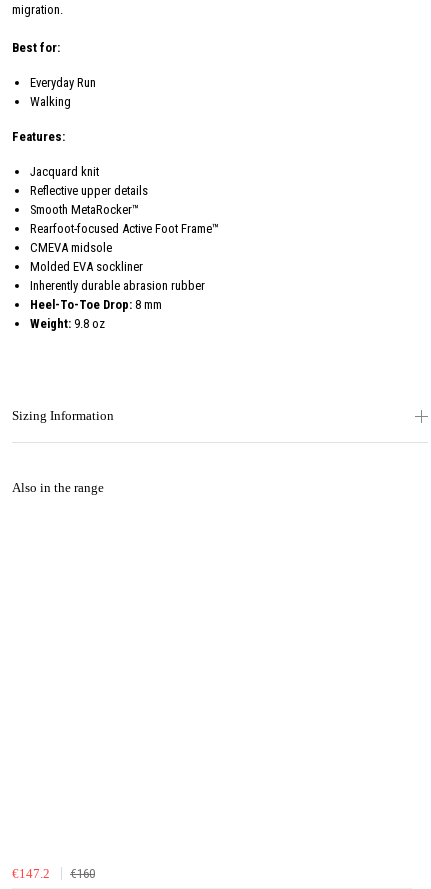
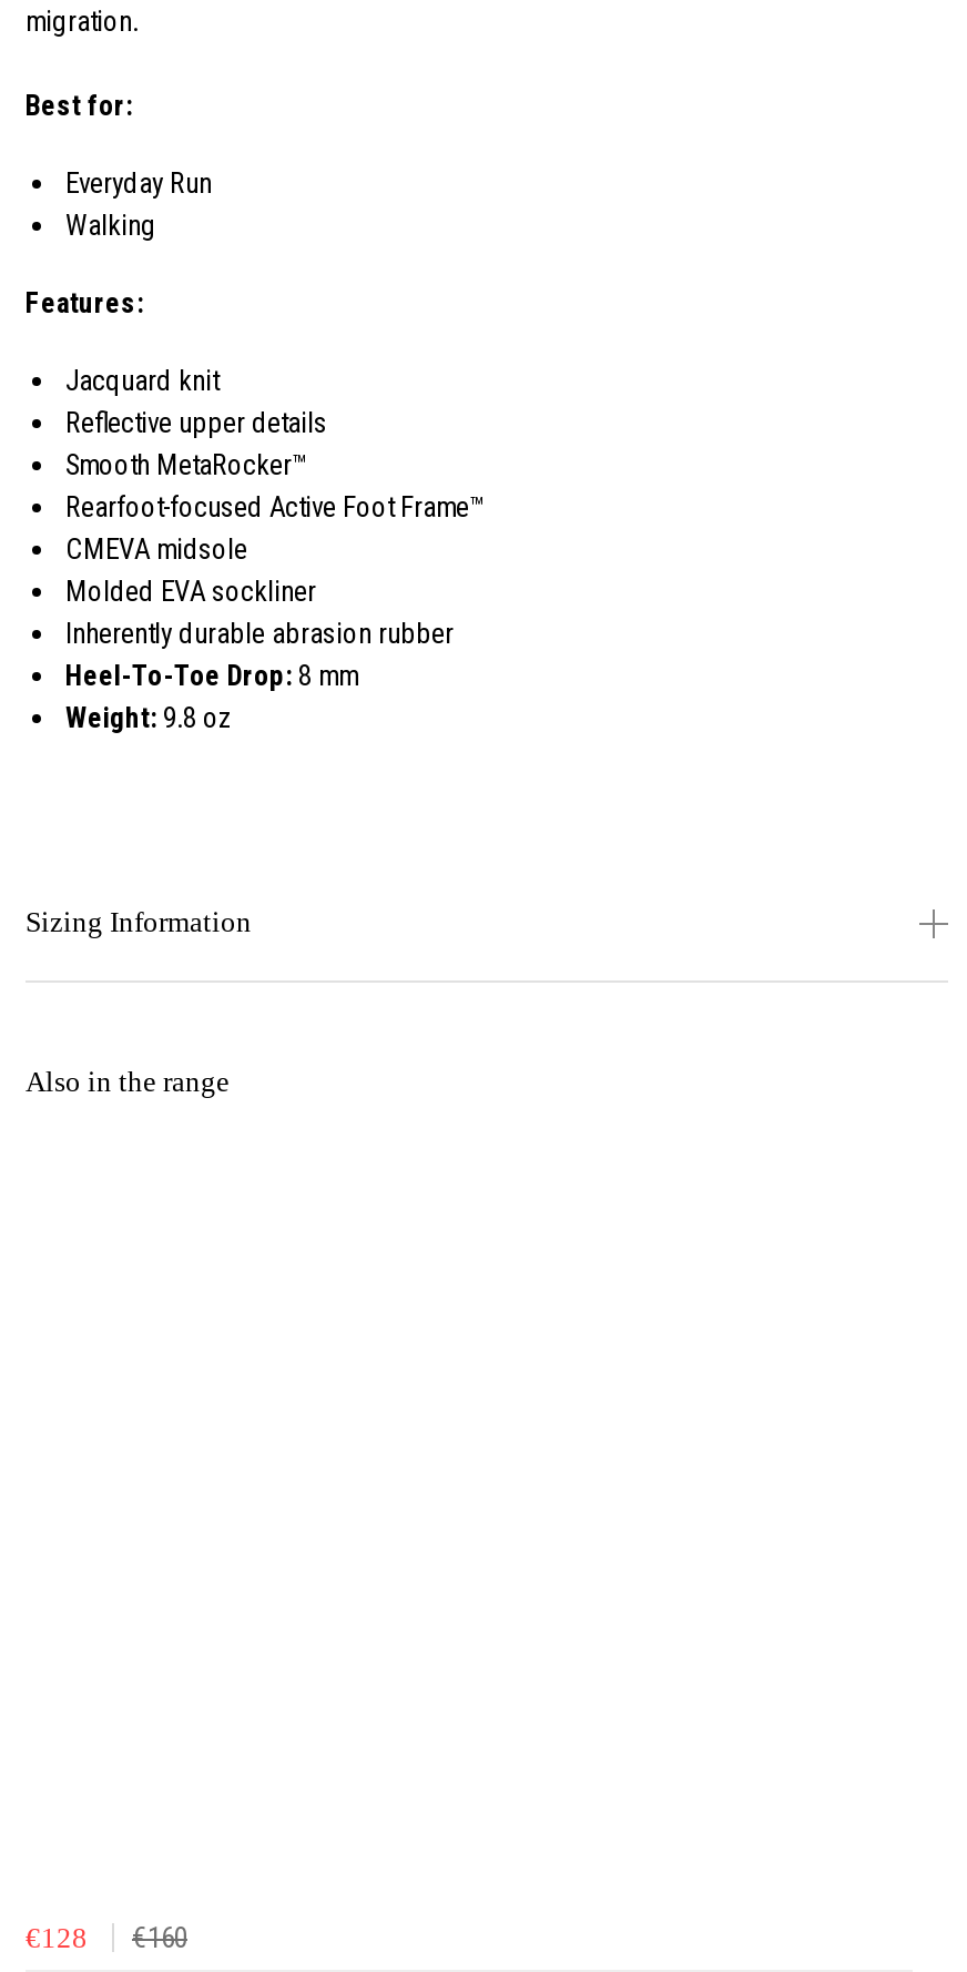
[12,866,50,881] €147.2 -> [26,1920,88,1953] €128

